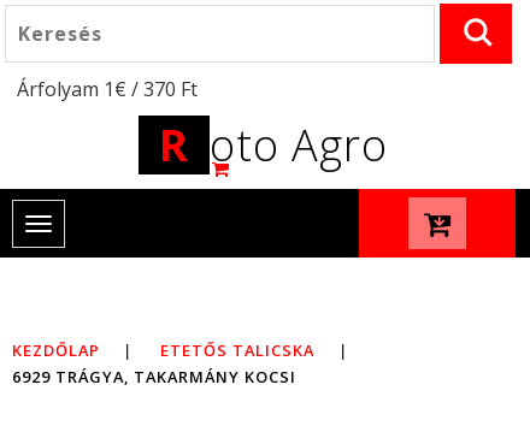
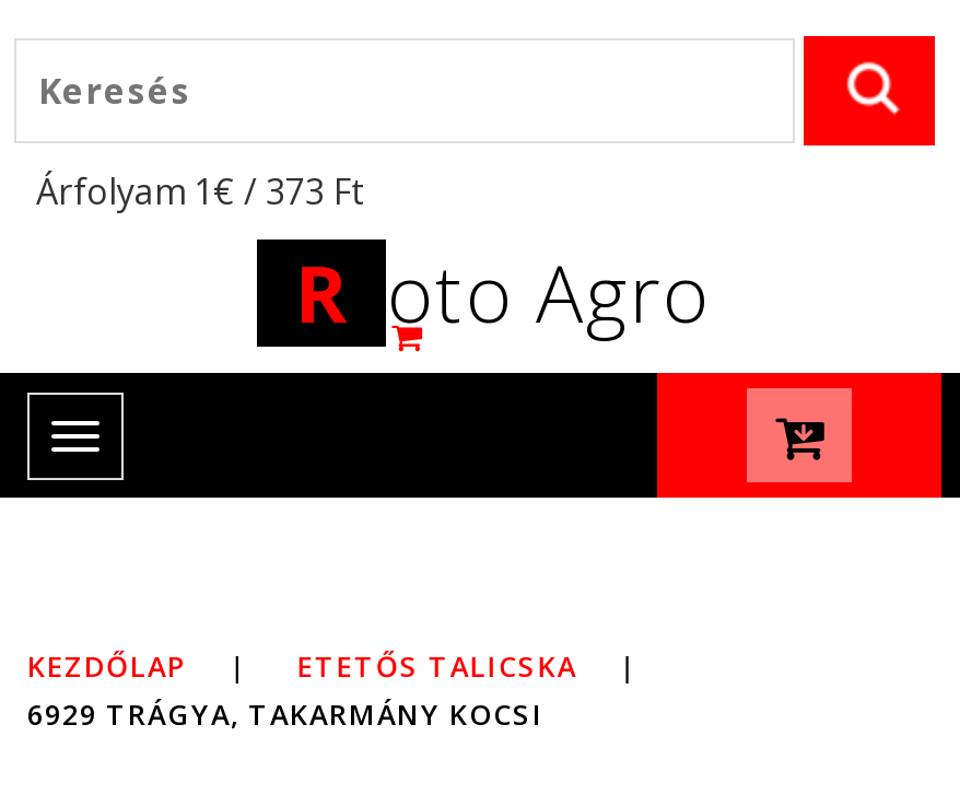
[17,76,198,102] Árfolyam 1€ / 370 Ft -> [36,167,364,215] Árfolyam 1€ / 373 Ft

